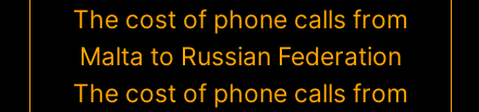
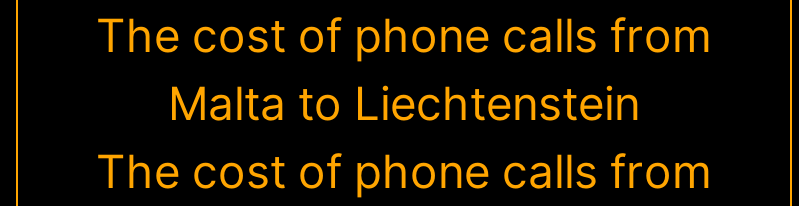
[79,41,402,72] Malta to Russian Federation -> [168,76,640,132] Malta to Liechtenstein

